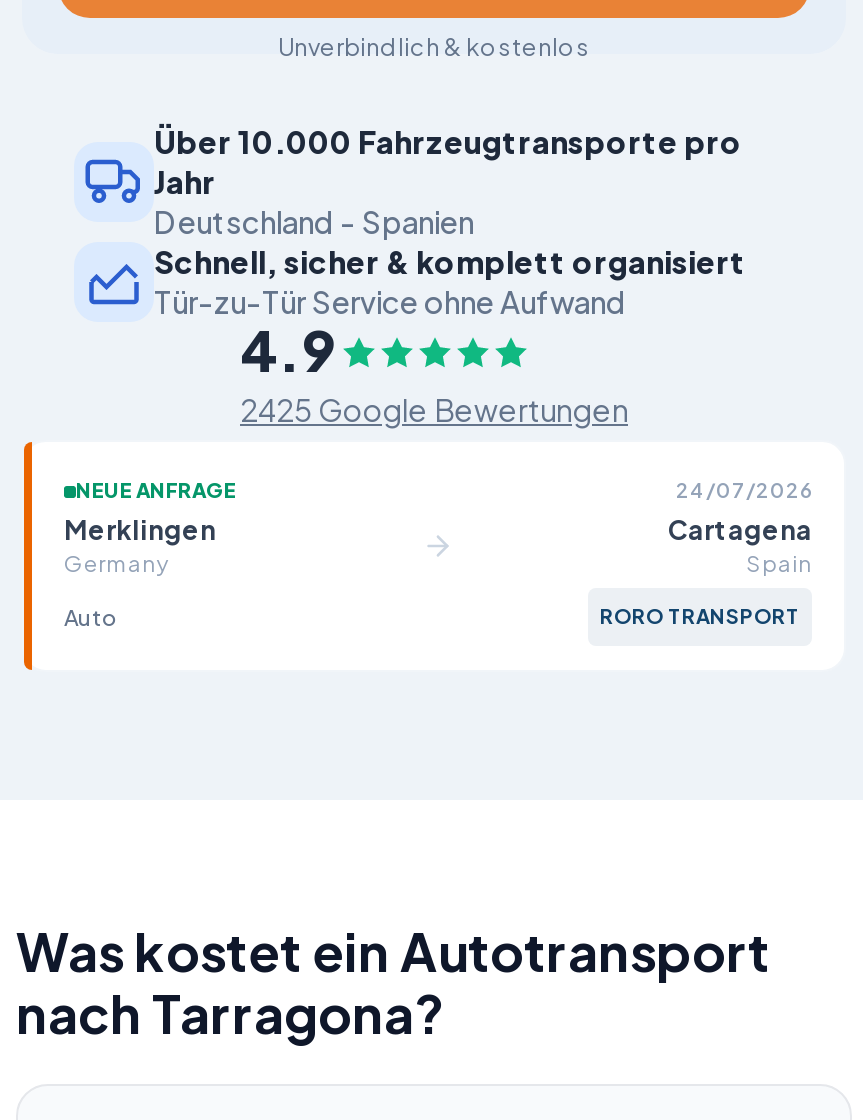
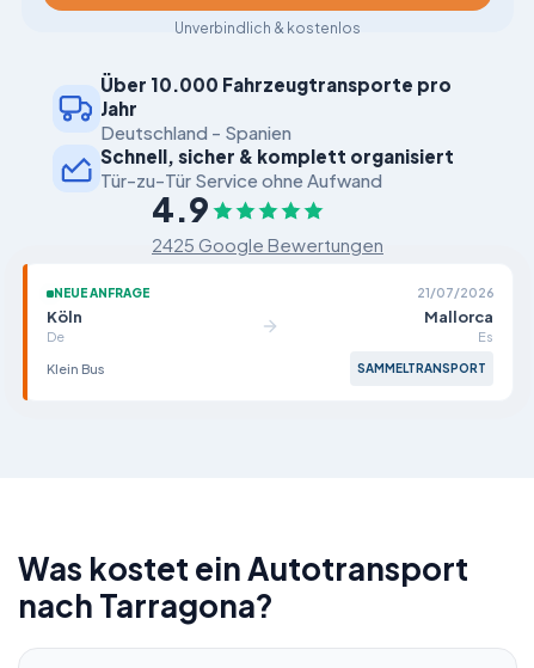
[64,478,812,576] 24/07/2026 | Merklingen | Germany -> [47,286,493,344] 21/07/2026 | Köln | De
[668,514,812,576] Cartagena | Spain -> [424,307,493,344] Mallorca | Es
[64,604,800,630] Auto | RORO TRANSPORT -> [47,361,486,376] Klein Bus | SAMMELTRANSPORT

